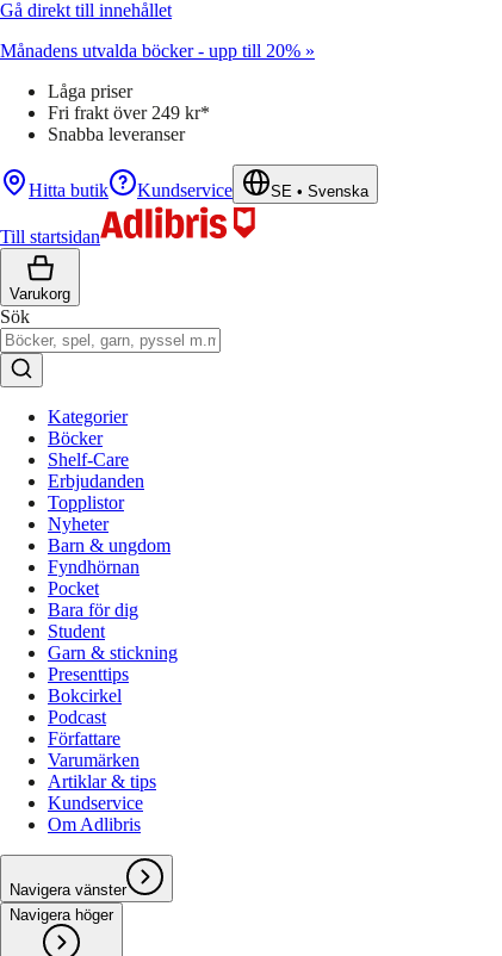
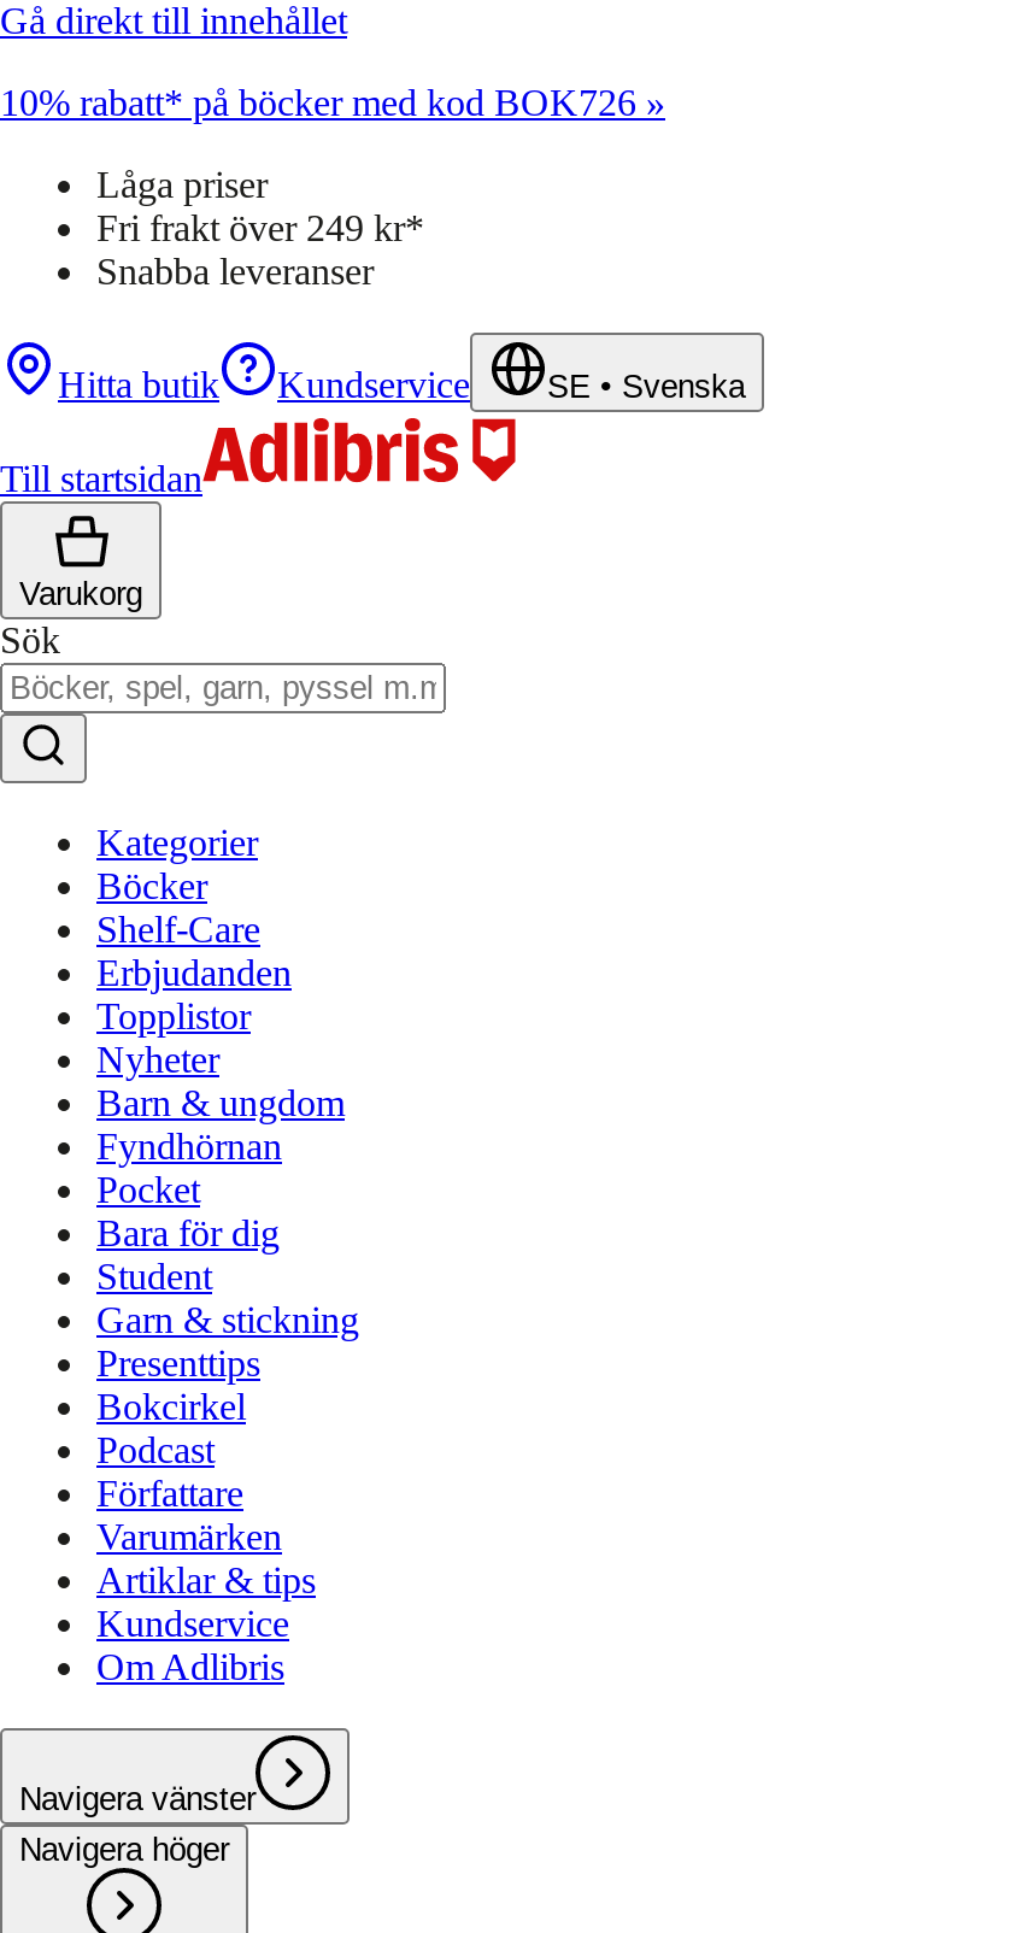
[0,41,315,61] Månadens utvalda böcker - upp till 20% » -> [0,82,665,123] 10% rabatt* på böcker med kod BOK726 »

